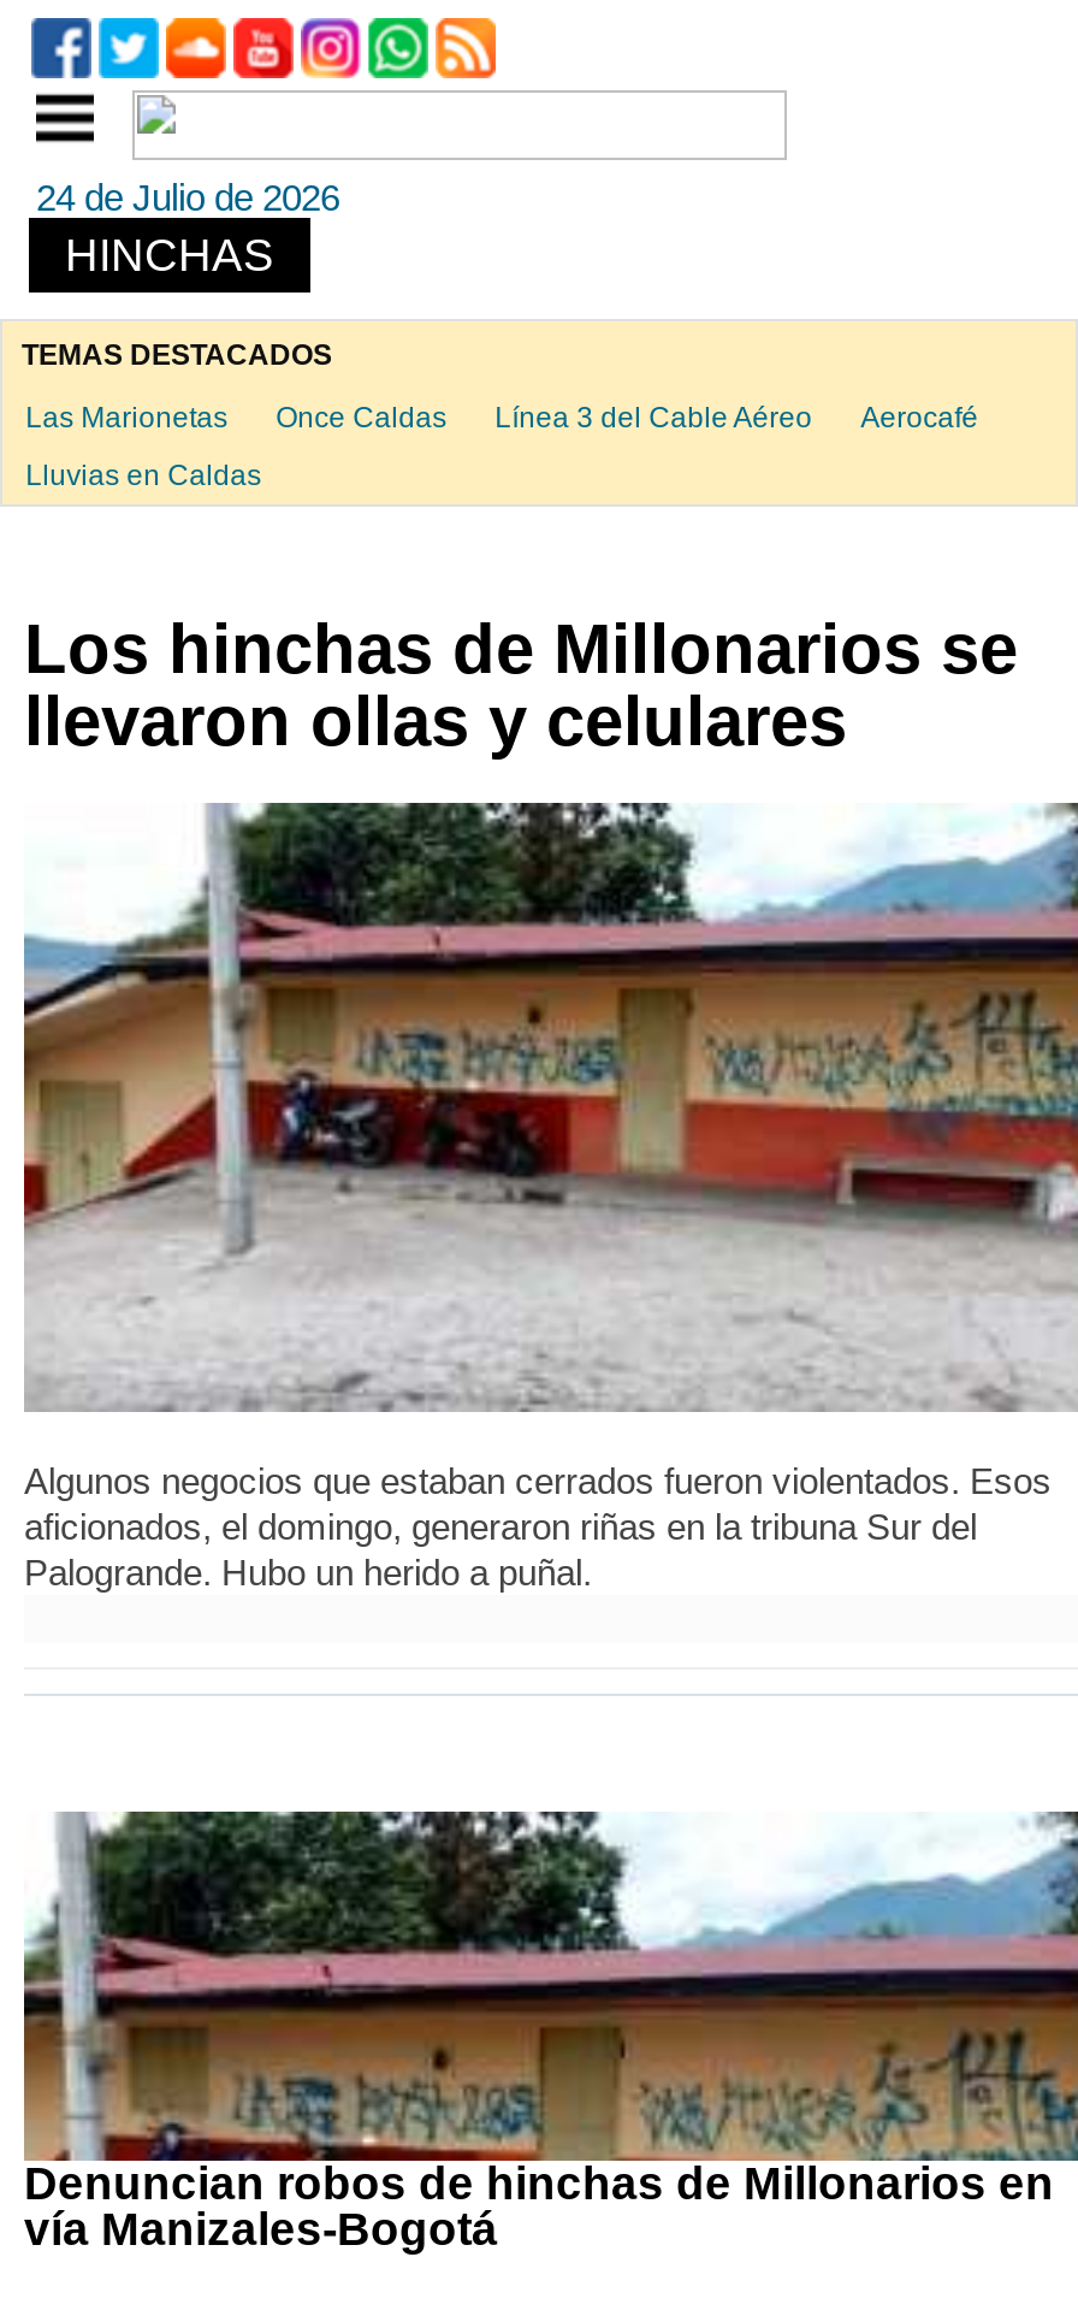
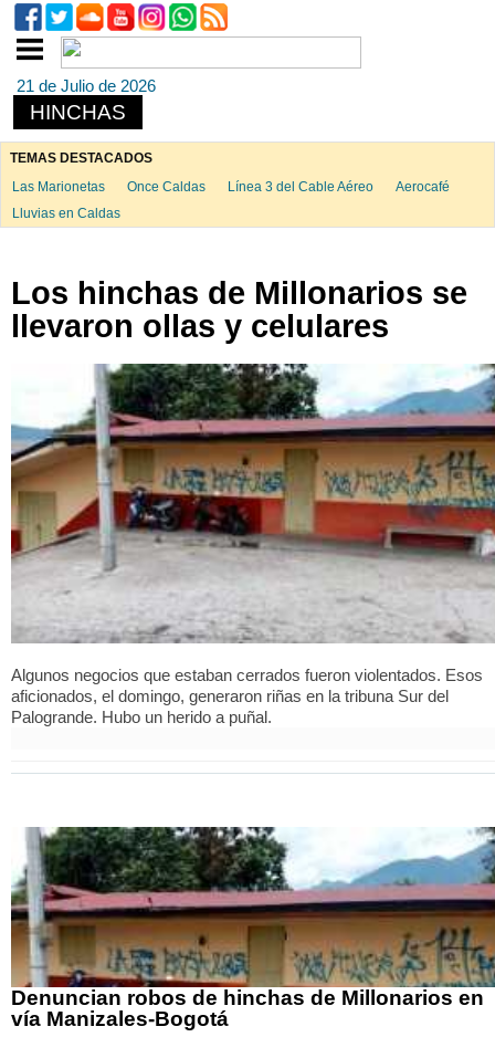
[36,177,339,218] 24 de Julio de 2026 -> [17,76,156,95] 21 de Julio de 2026

